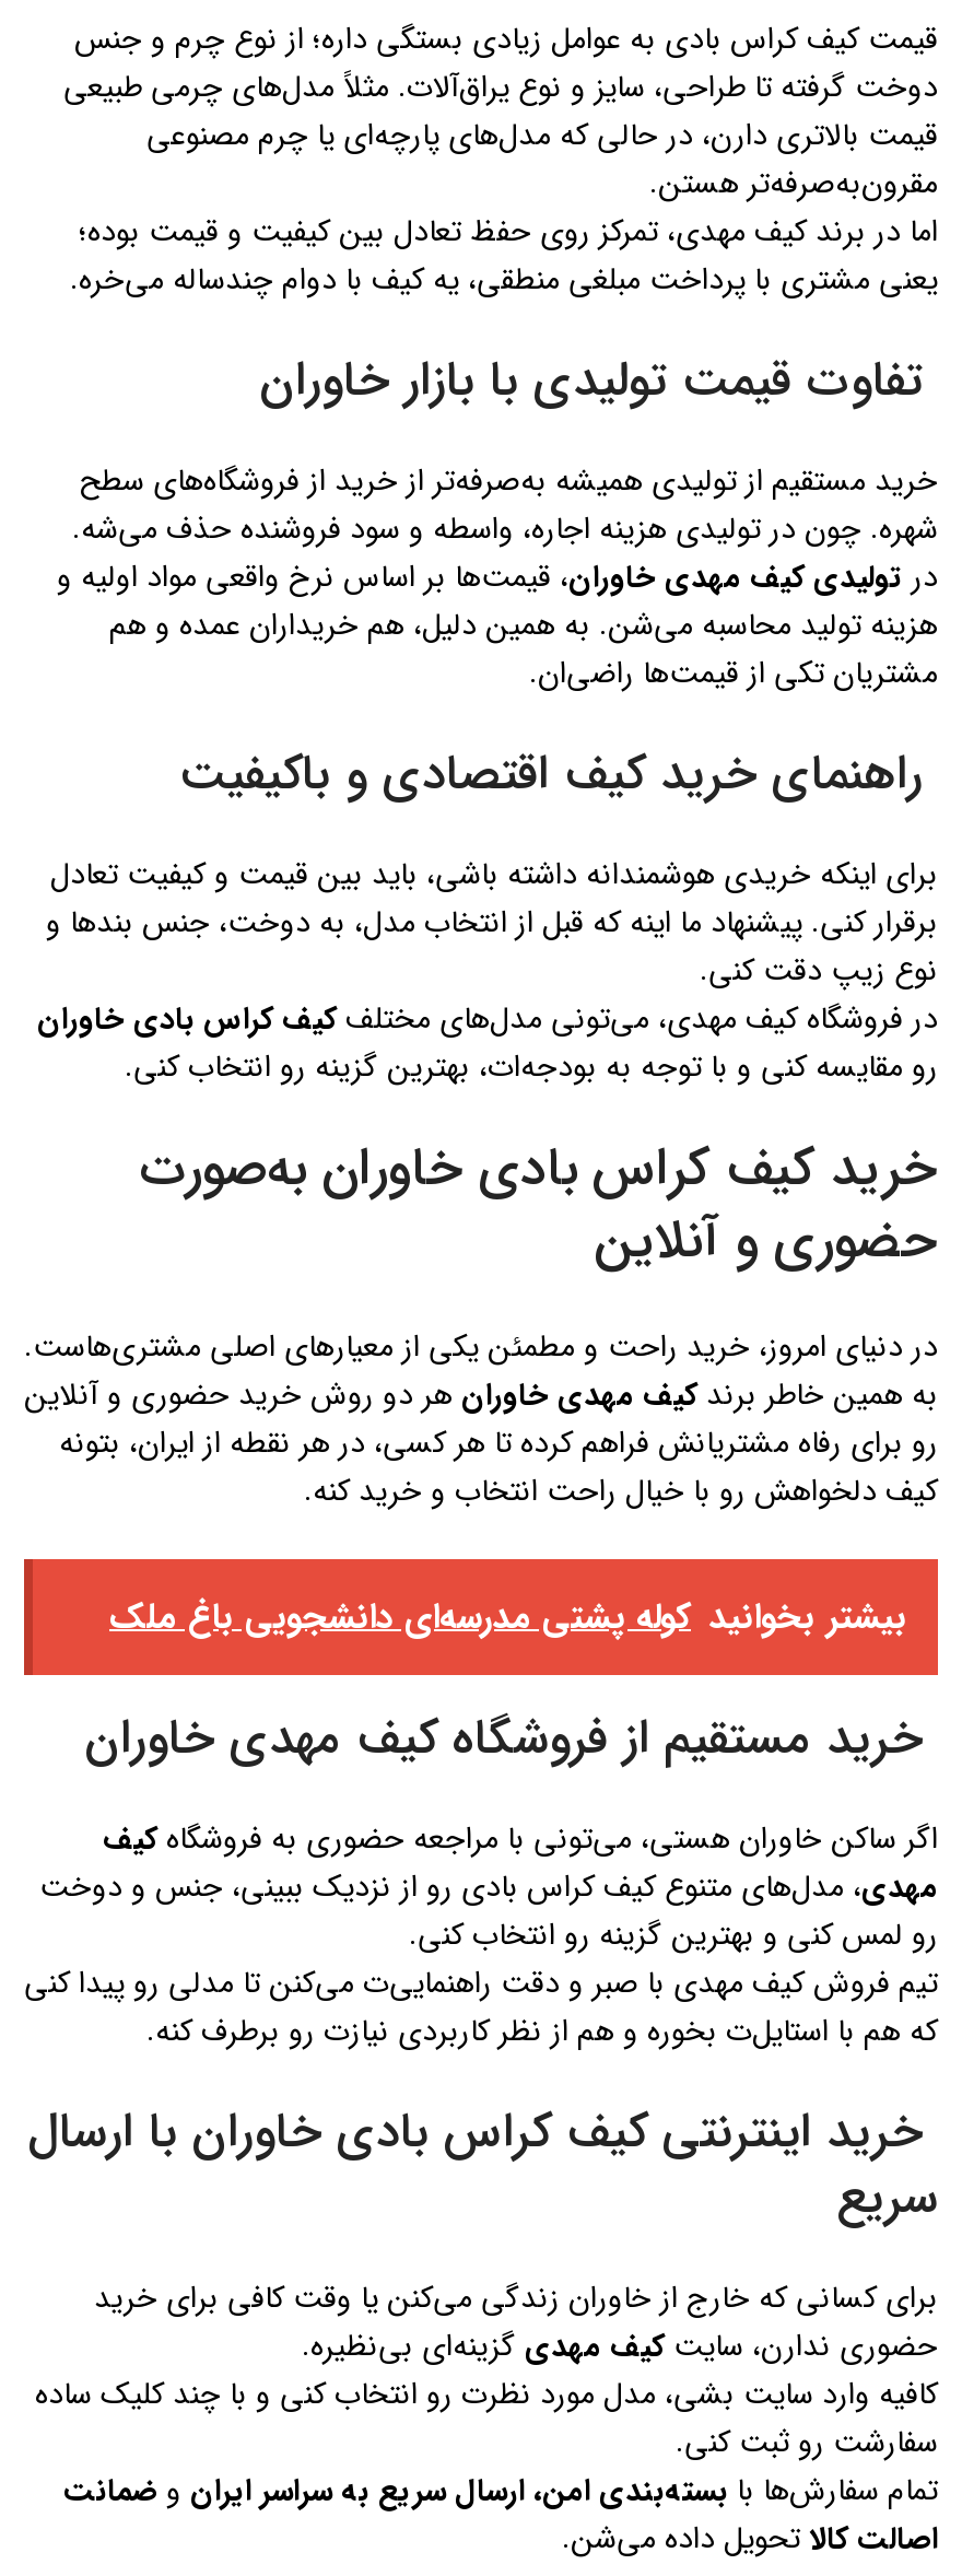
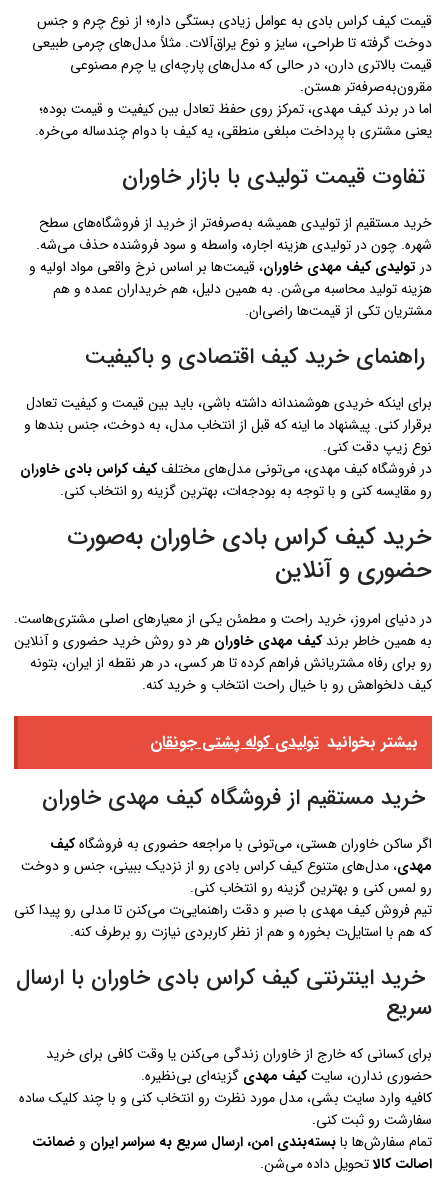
[109,1590,907,1644] بیشتر بخوانید کوله پشتی مدرسه‌ای دانشجویی باغ ملك -> [150,730,418,755] بیشتر بخوانید تولیدی کوله پشتی جونقان

